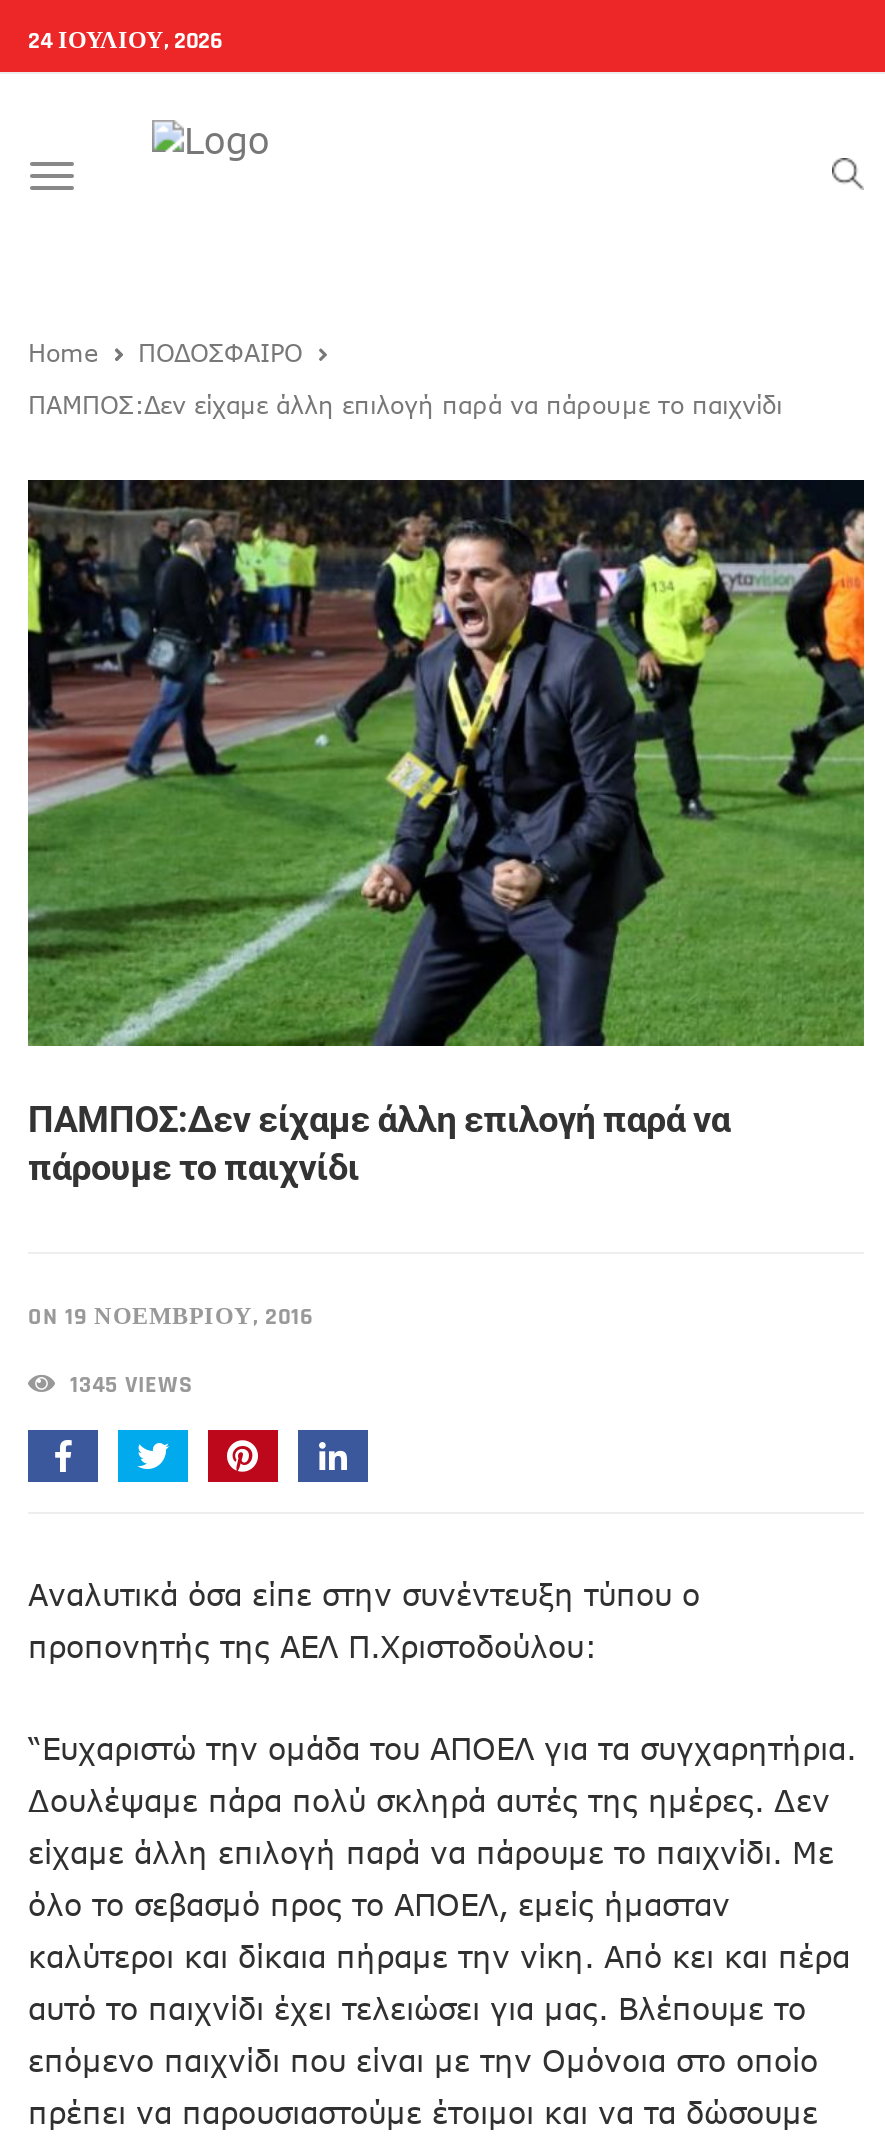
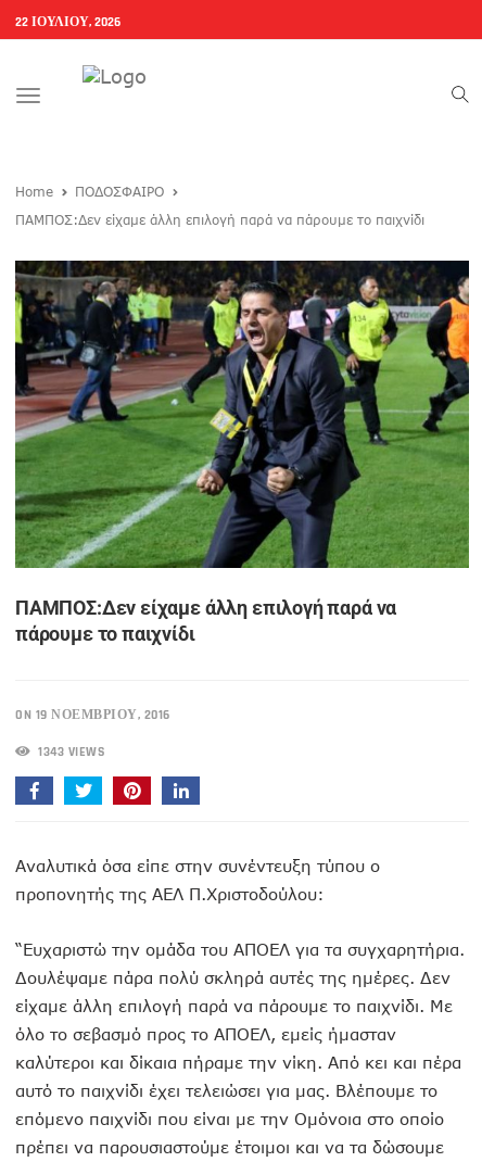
[28,26,222,56] 24 ΙΟΥΛΊΟΥ, 2026 -> [15,14,120,30] 22 ΙΟΥΛΊΟΥ, 2026
[63,1370,192,1400] 1345 VIEWS -> [34,744,104,760] 1343 VIEWS

